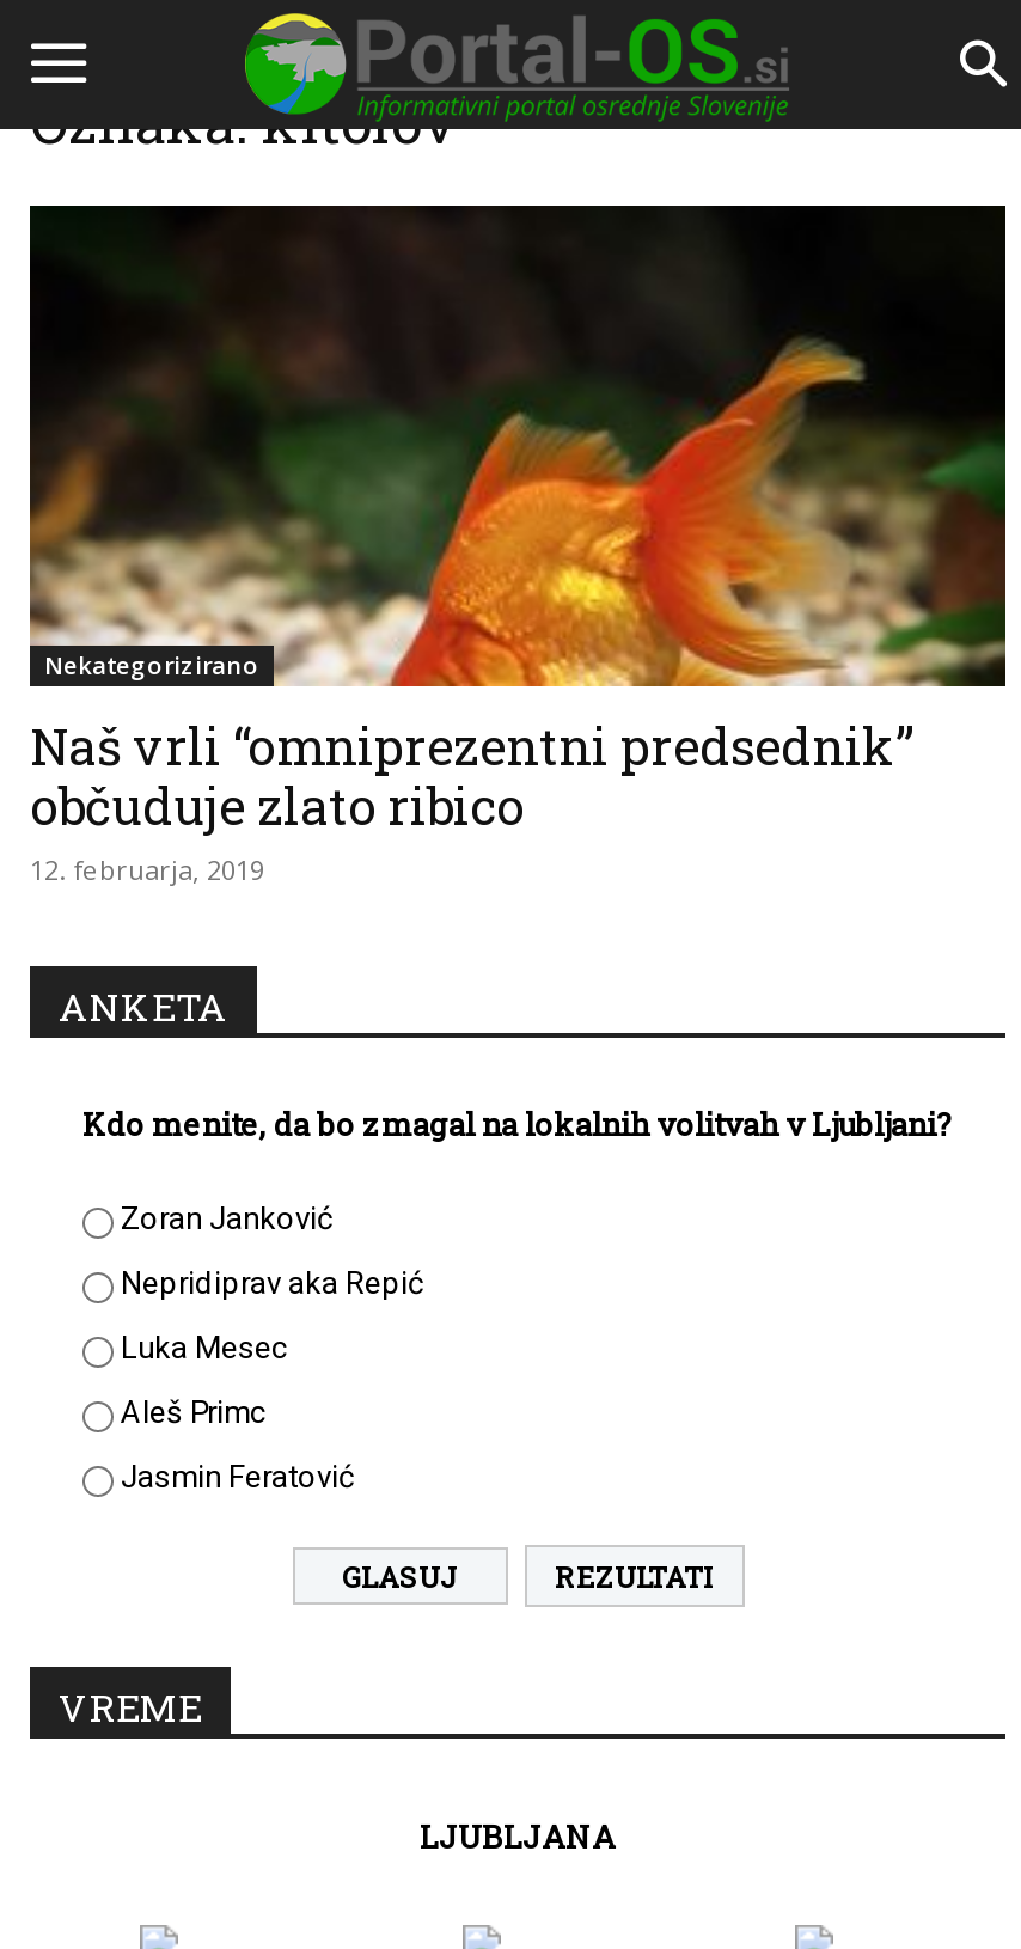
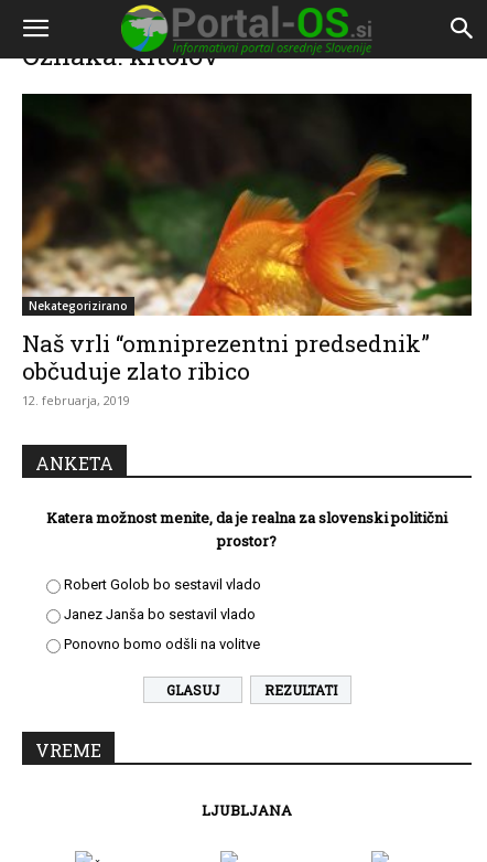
[82,1104,953,1496] Kdo menite, da bo zmagal na lokalnih volitvah v Ljubljani? | Zoran Janković | Nepridiprav aka Repić | Luka Mesec | Aleš Primc | Jasmin Feratović -> [46,508,447,653] Katera možnost menite, da je realna za slovenski politični | prostor? | Robert Golob bo sestavil vlado | Janez Janša bo sestavil vlado | Ponovno bomo odšli na volitve

